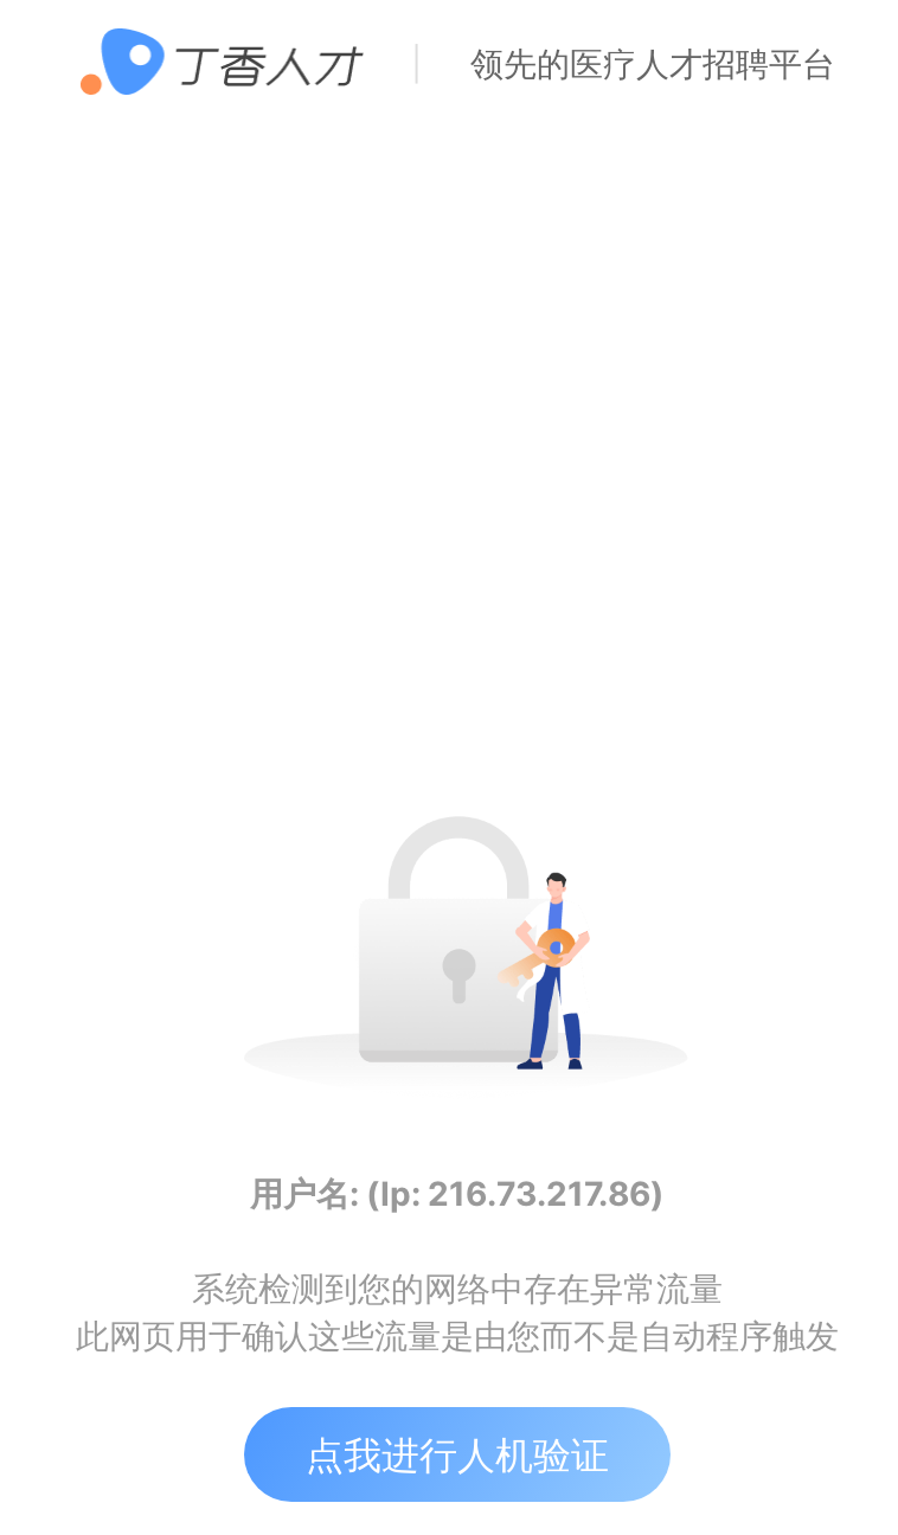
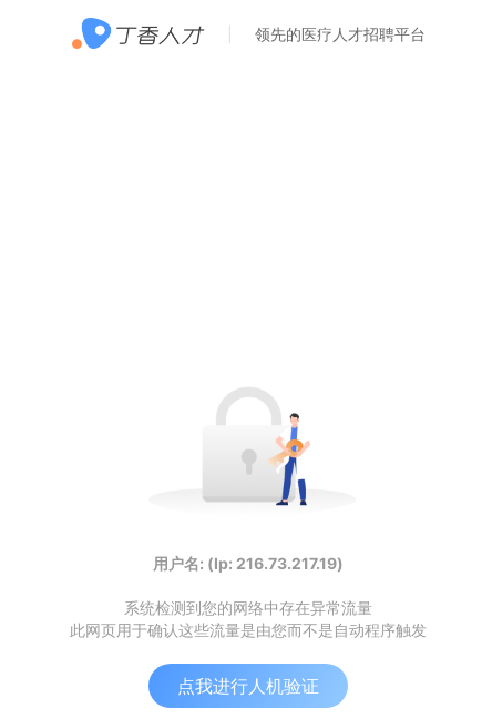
[250,1173,665,1213] 用户名: (Ip: 216.73.217.86) -> [153,554,344,573] 用户名: (Ip: 216.73.217.19)

